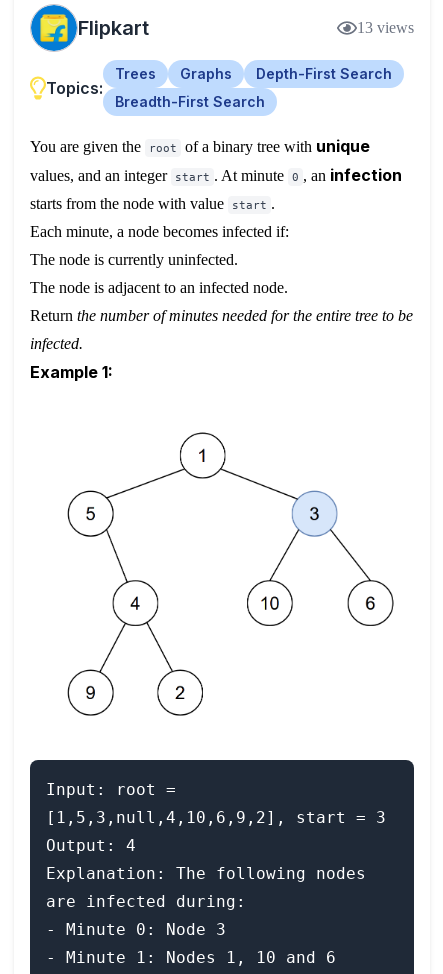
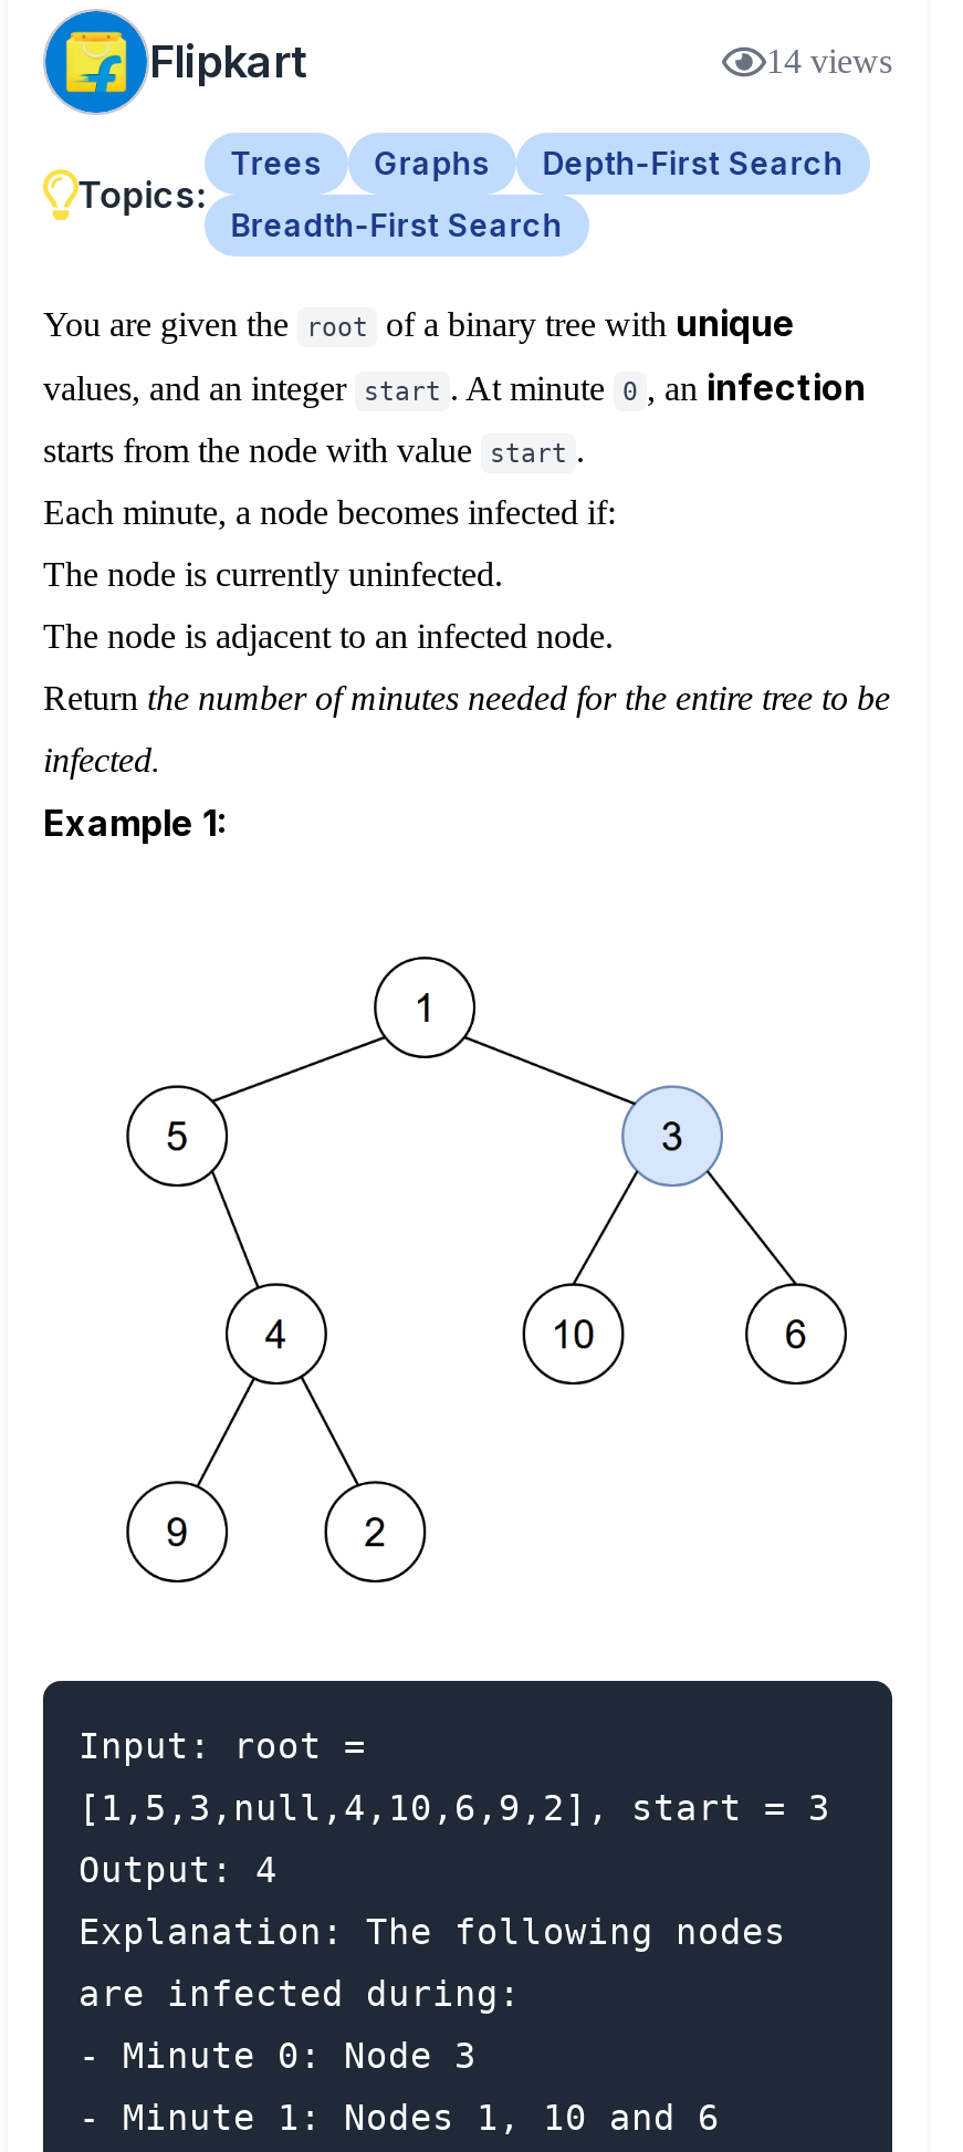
[357,19,414,36] 13 views -> [766,42,892,80] 14 views

